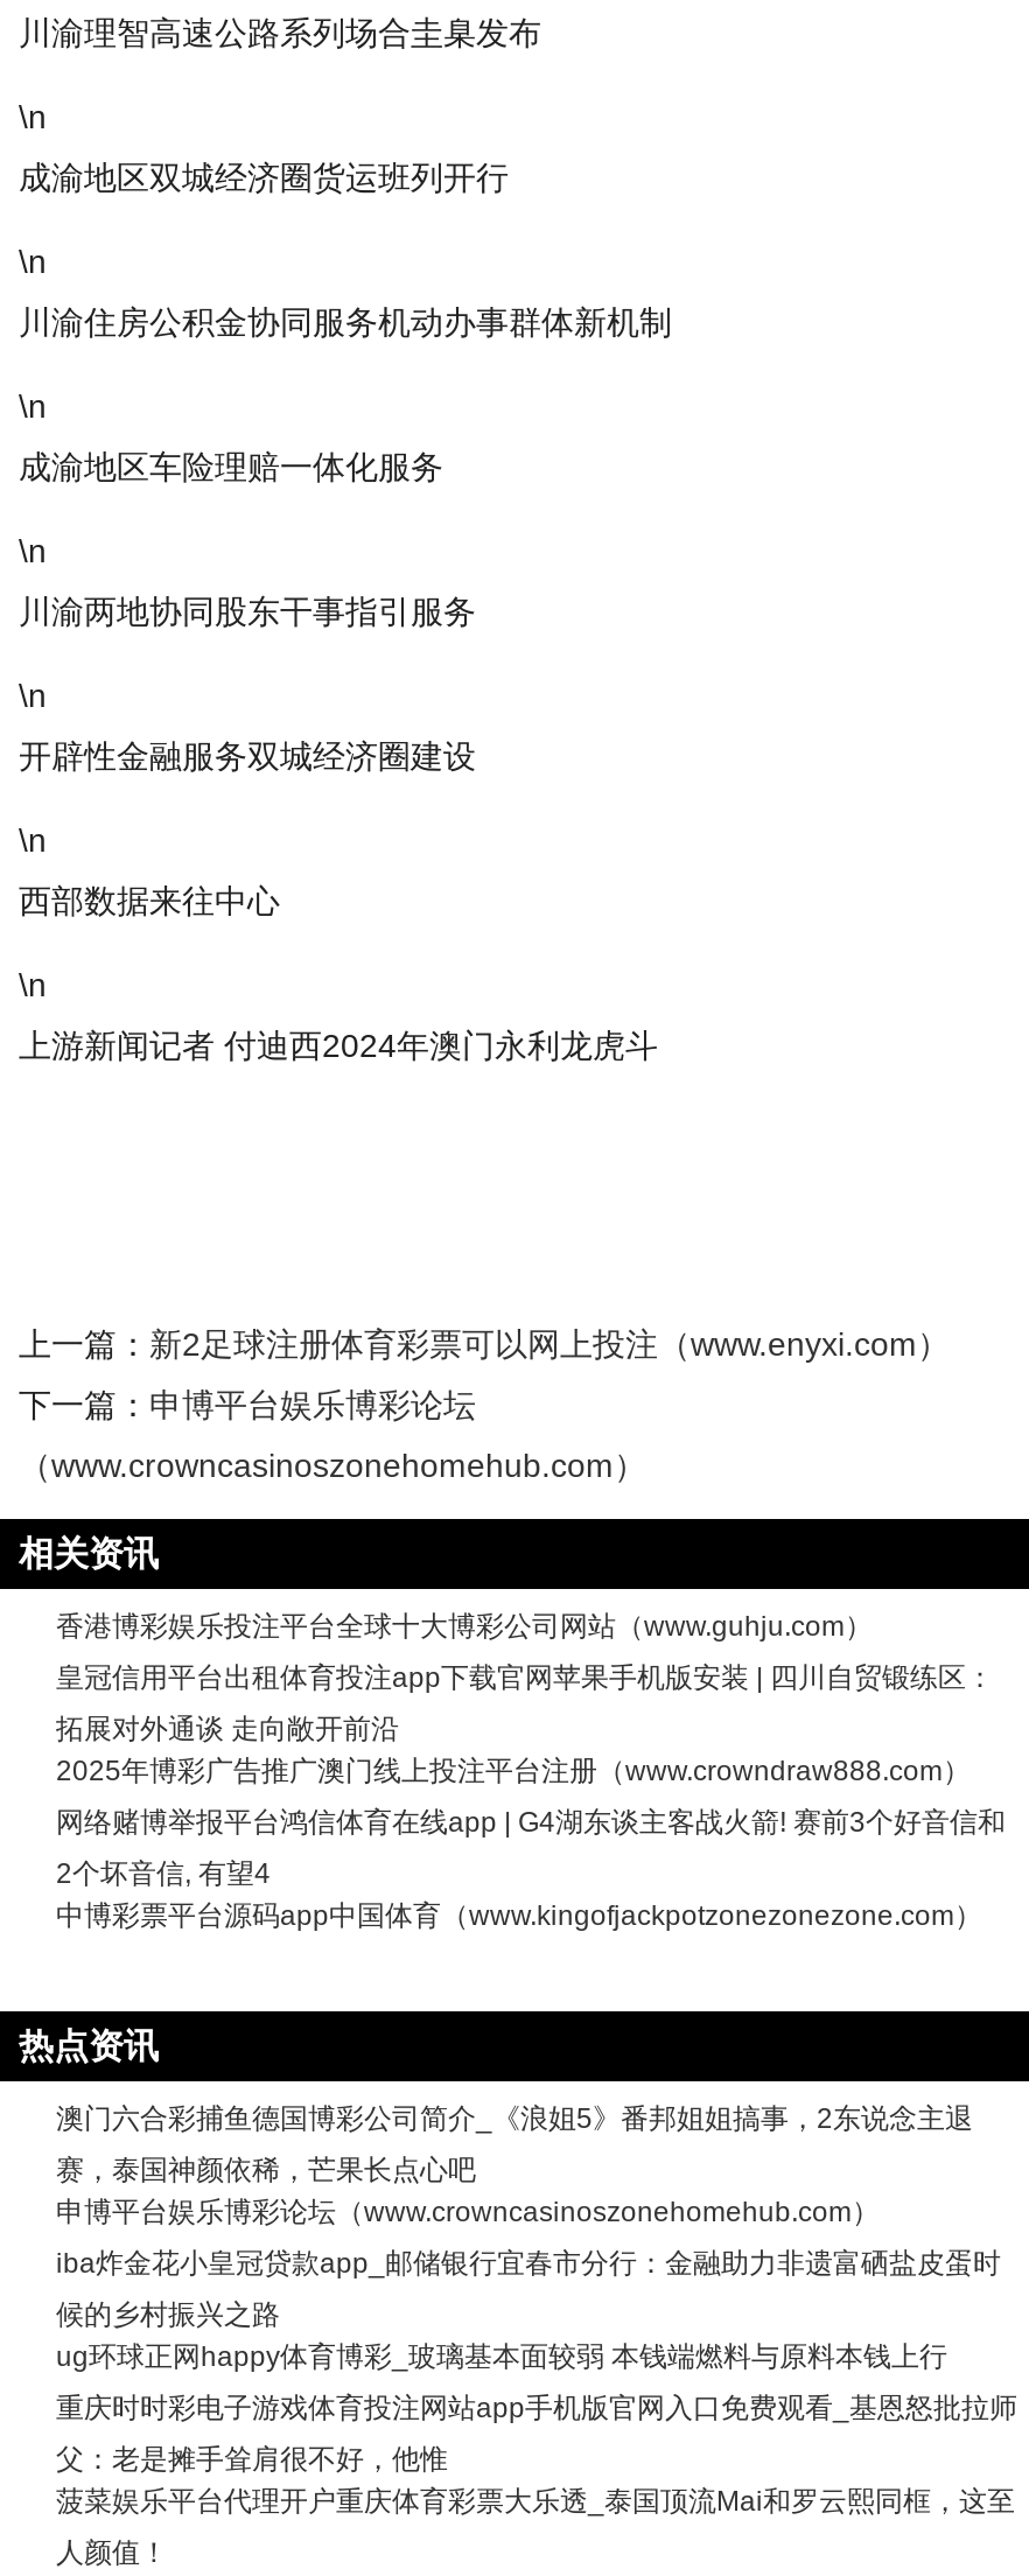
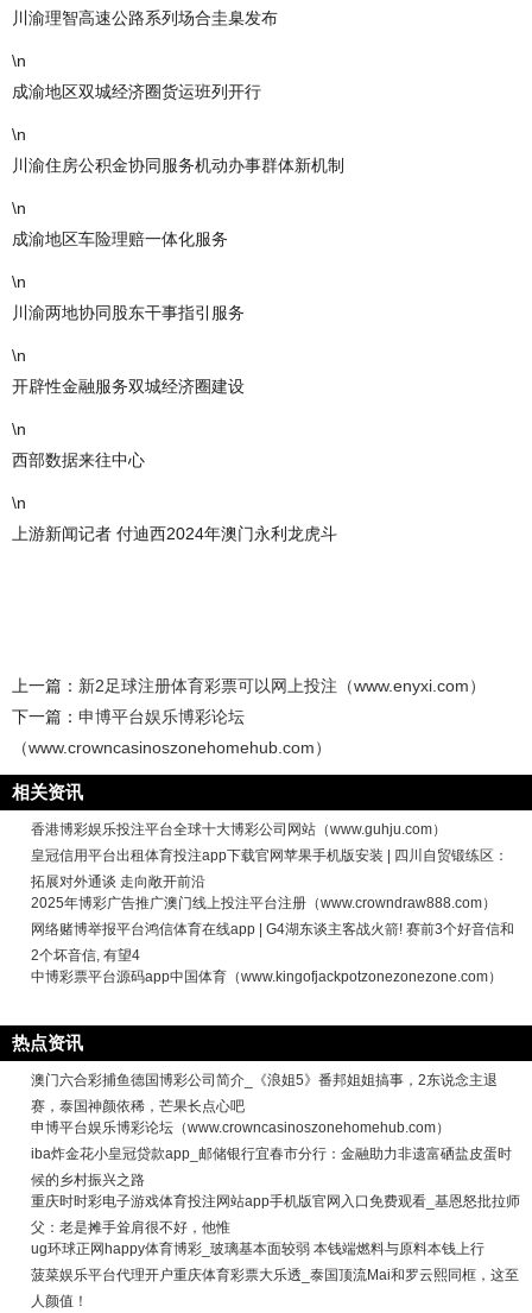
moved [56,2340,947,2373] -> [31,1241,484,1257]: ug环球正网happy体育博彩_玻璃基本面较弱 本钱端燃料与原料本钱上行
moved [56,2392,1017,2476] -> [31,1193,520,1236]: 重庆时时彩电子游戏体育投注网站app手机版官网入口免费观看_基恩怒批拉师 | 父：老是摊手耸肩很不好，他惟

